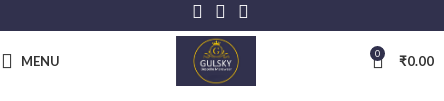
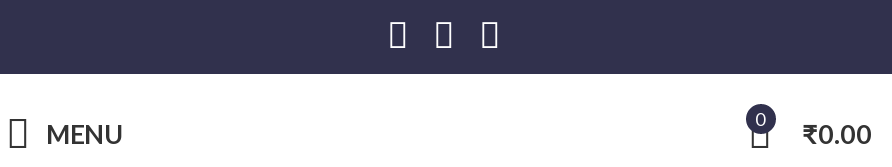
[175,35,257,87] [image] -> none

